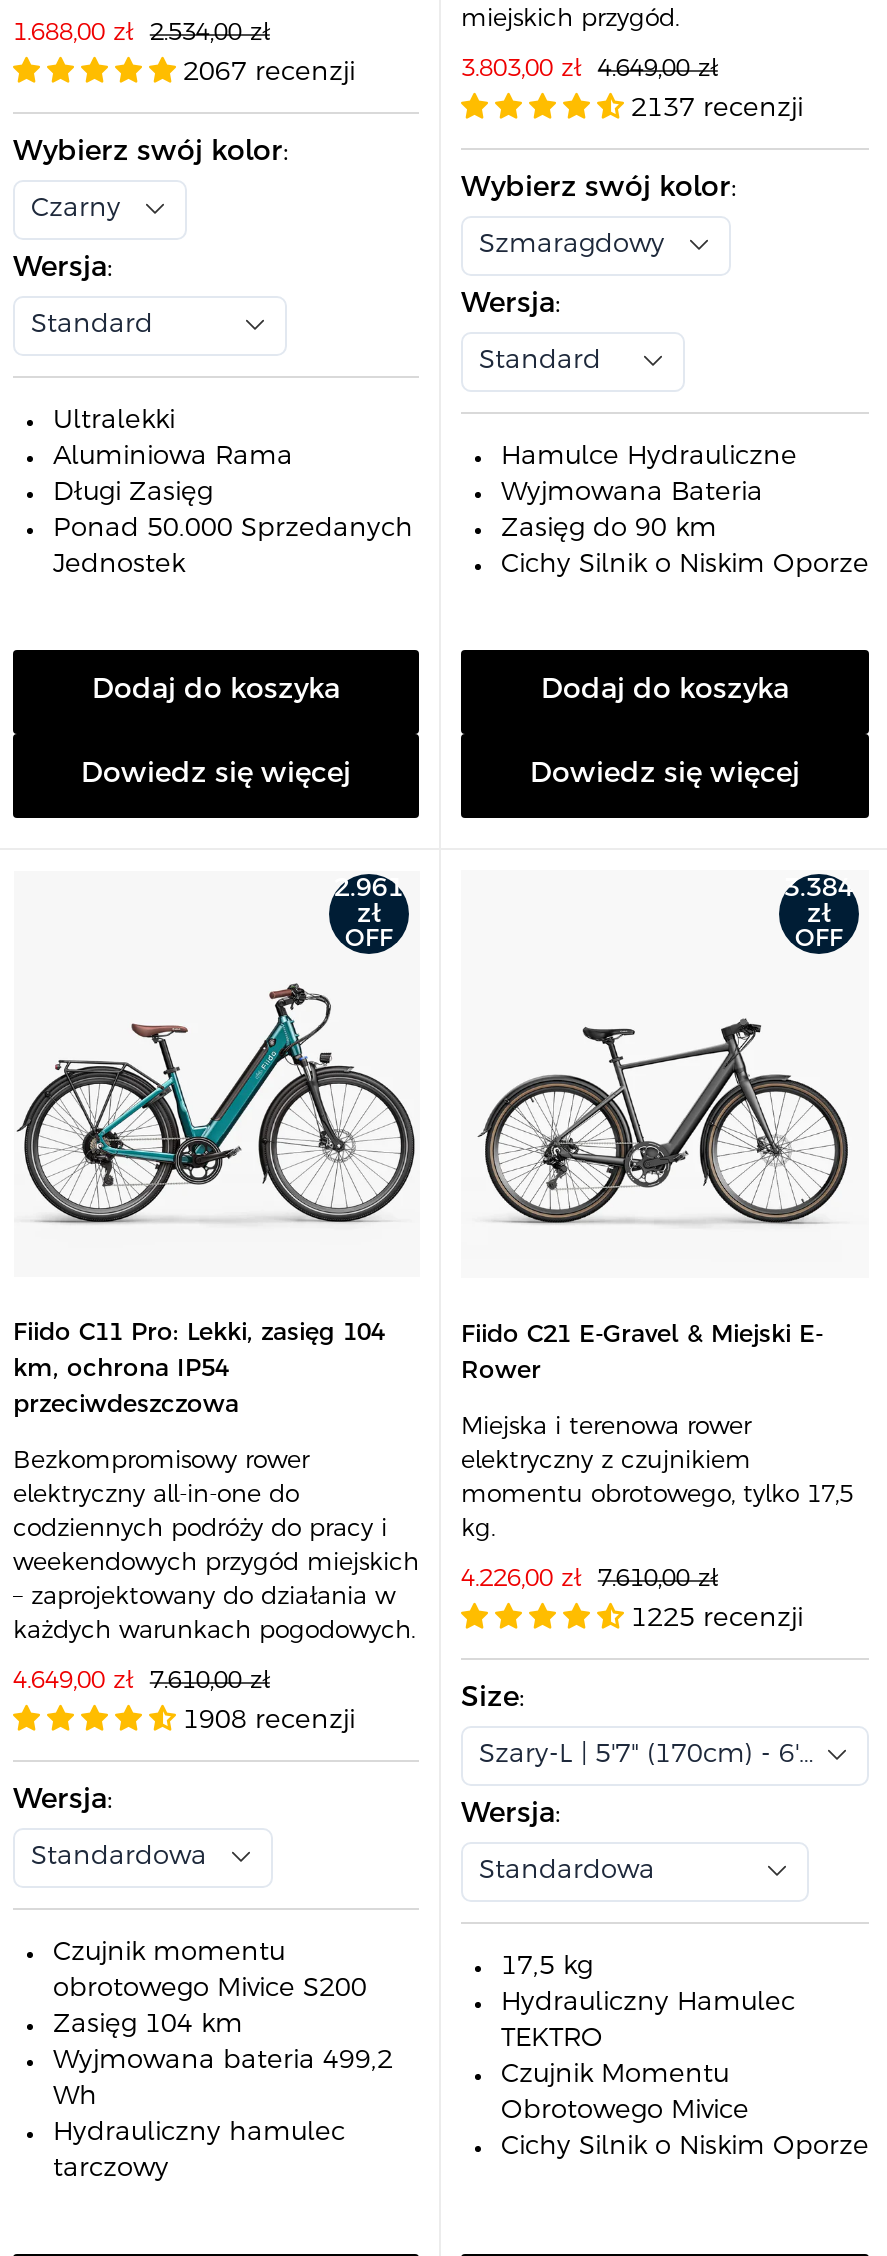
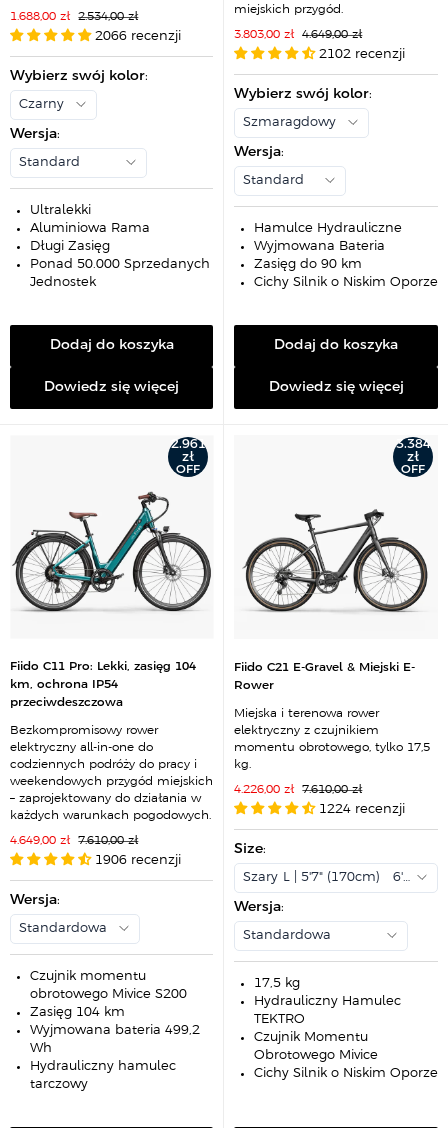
[183,61,355,87] 2067 recenzji -> [95,30,181,43] 2066 recenzji
[631,97,803,123] 2137 recenzji -> [319,48,405,61] 2102 recenzji
[631,1607,803,1633] 1225 recenzji -> [319,803,405,816] 1224 recenzji
[183,1709,355,1735] 1908 recenzji -> [95,854,181,867] 1906 recenzji

